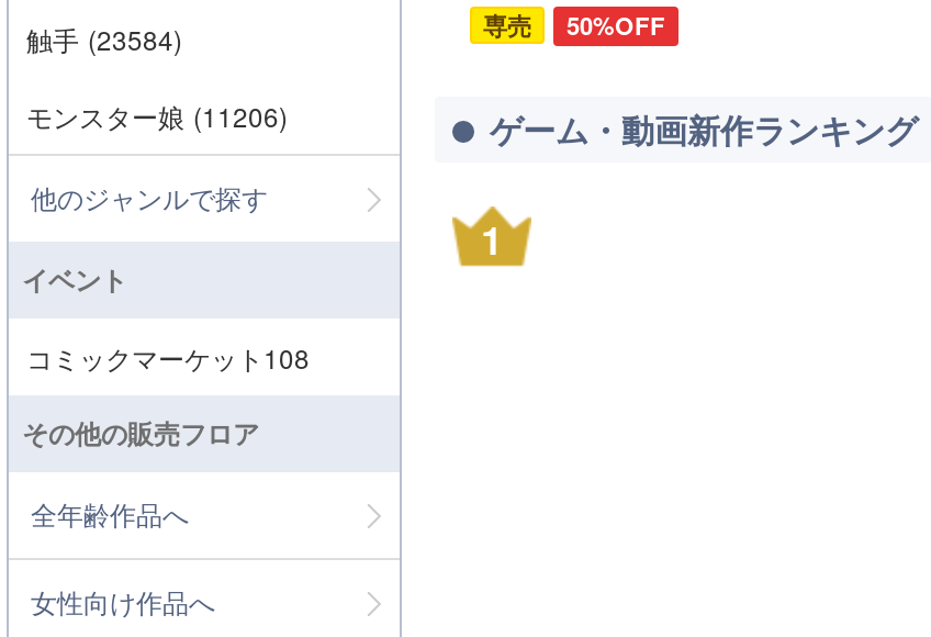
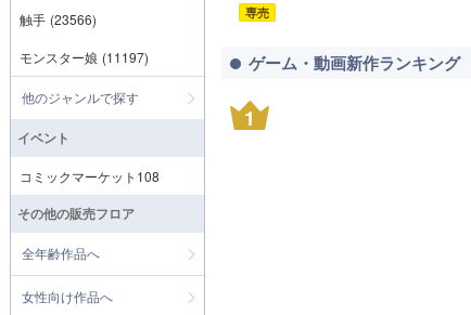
[26,20,182,57] 触手 (23584) -> [20,10,97,28] 触手 (23566)
[567,8,665,41] 50%OFF -> none
[26,97,288,134] モンスター娘 (11206) -> [20,48,149,66] モンスター娘 (11197)

